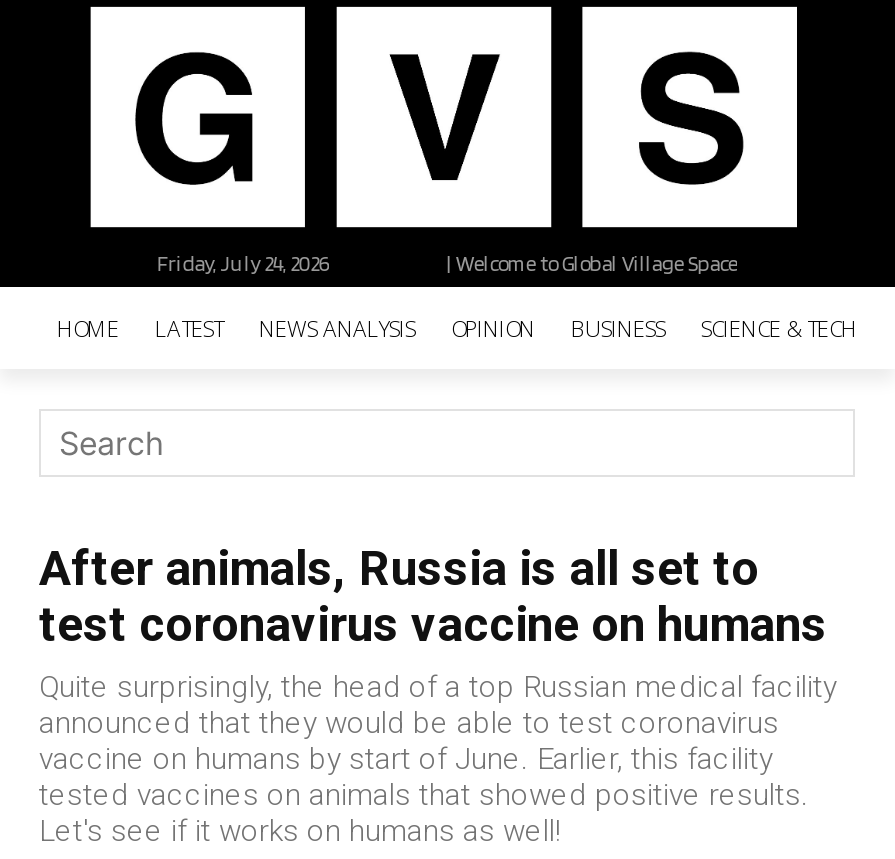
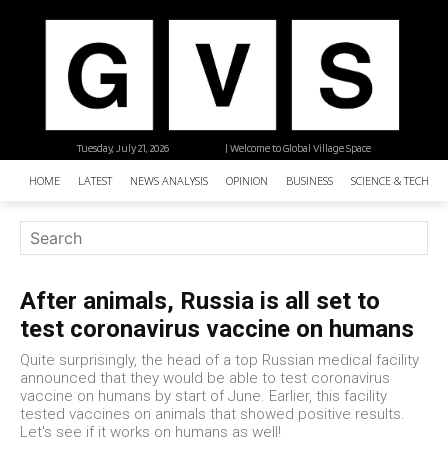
[156,249,328,277] Friday, July 24, 2026 -> [77,141,169,155] Tuesday, July 21, 2026

